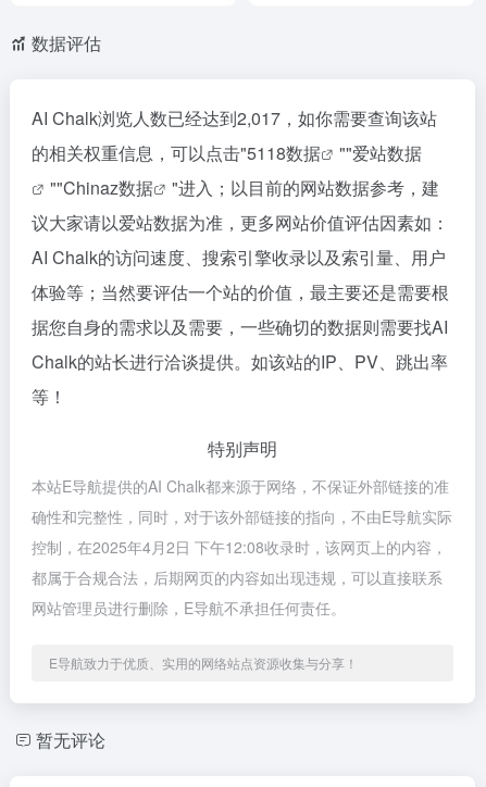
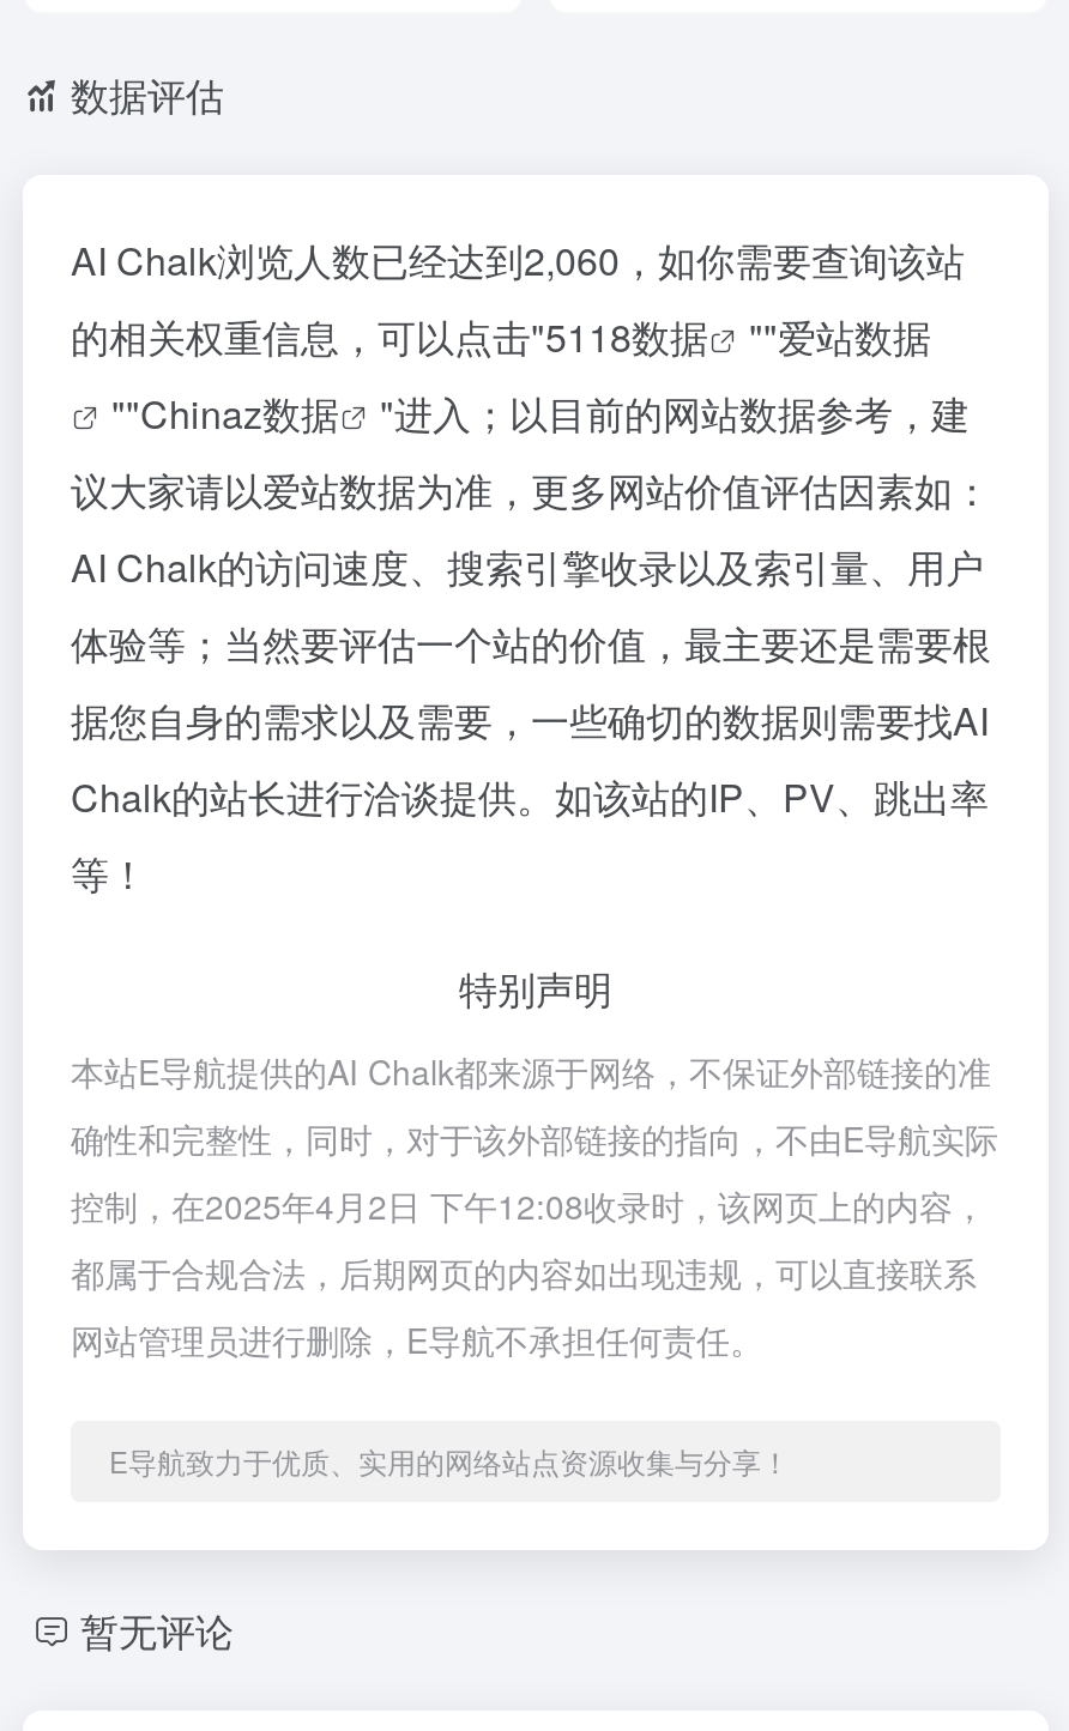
[32,105,437,130] AI Chalk浏览人数已经达到2,017，如你需要查询该站 -> [71,231,965,286] AI Chalk浏览人数已经达到2,060，如你需要查询该站

